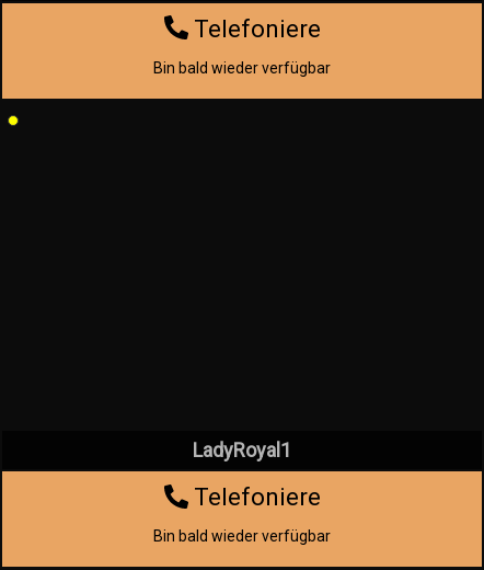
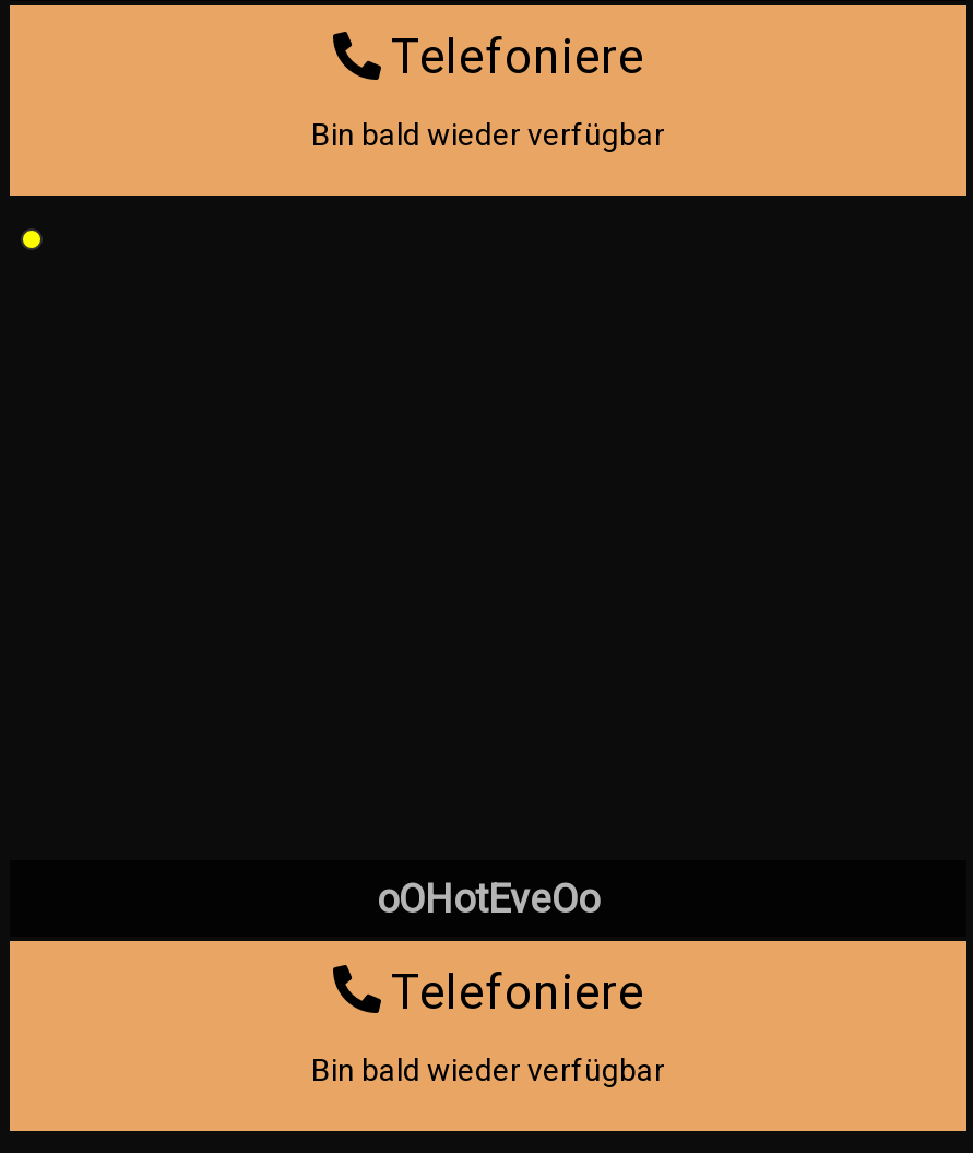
[193,438,291,461] LadyRoyal1 -> [377,874,600,920] oOHotEveOo

